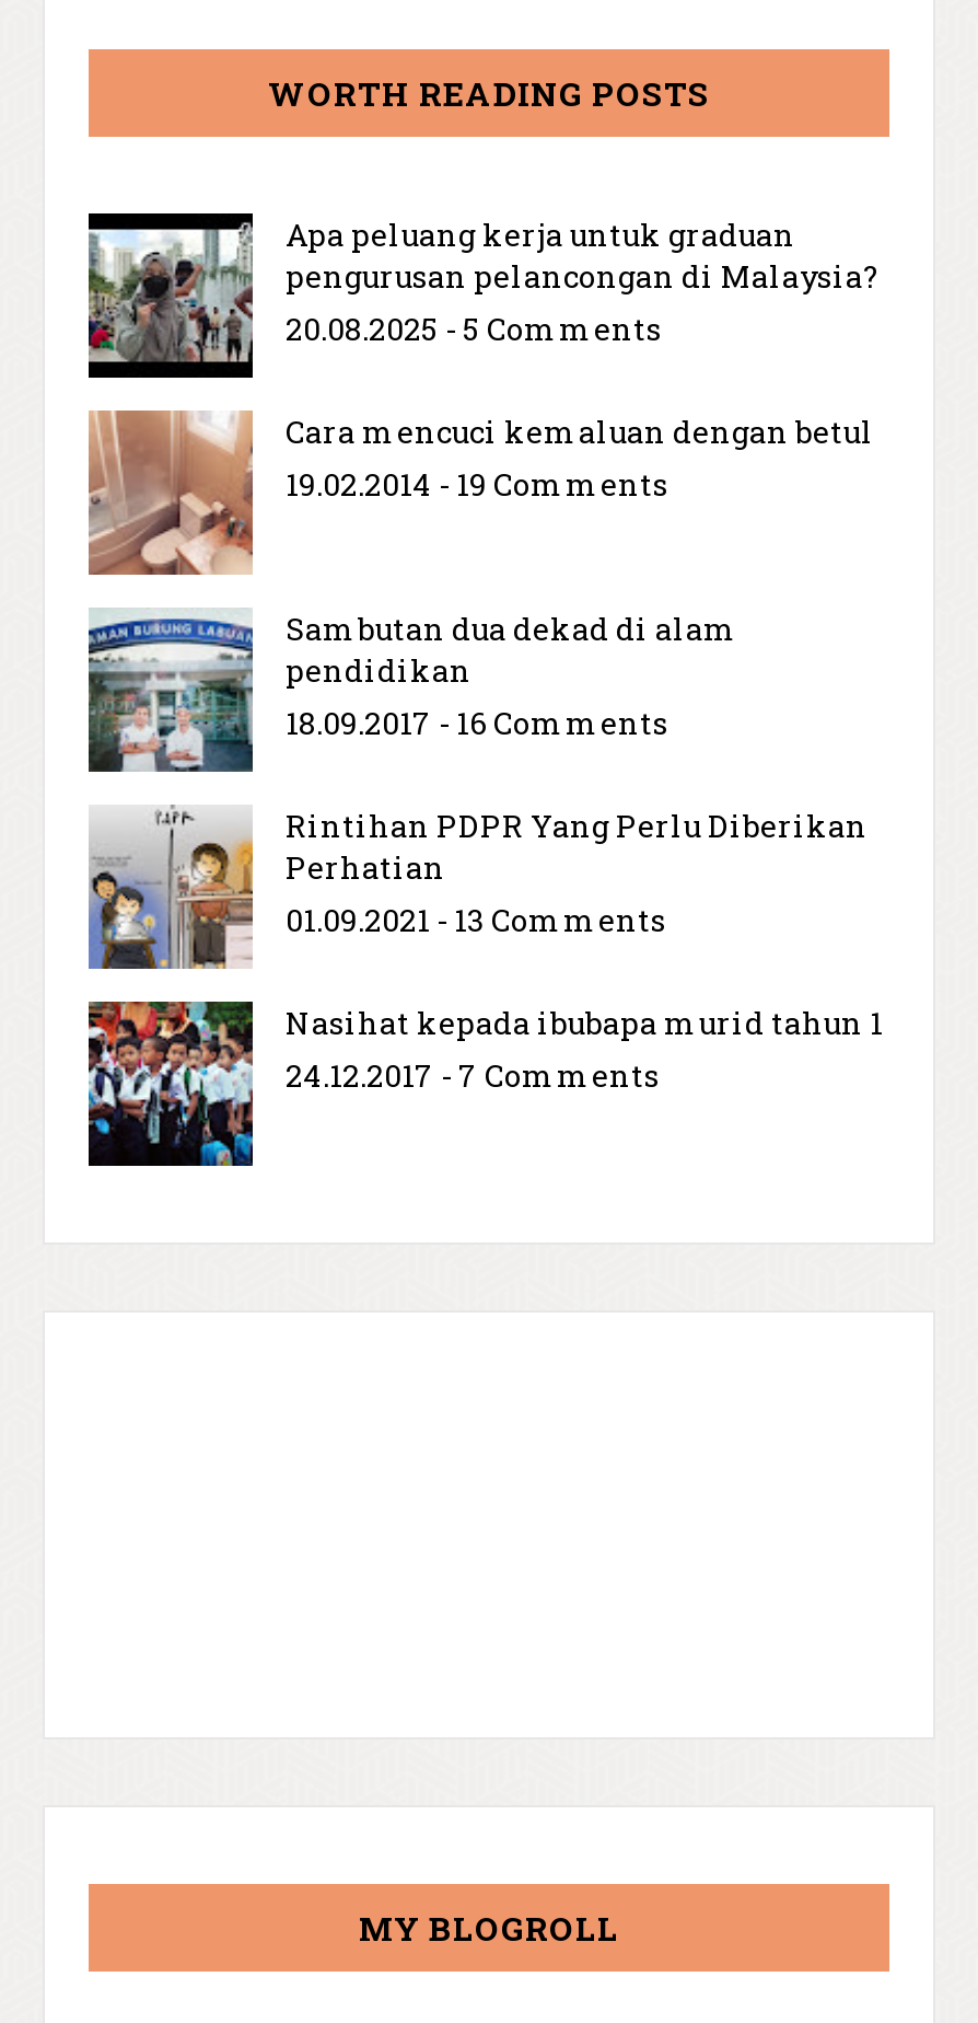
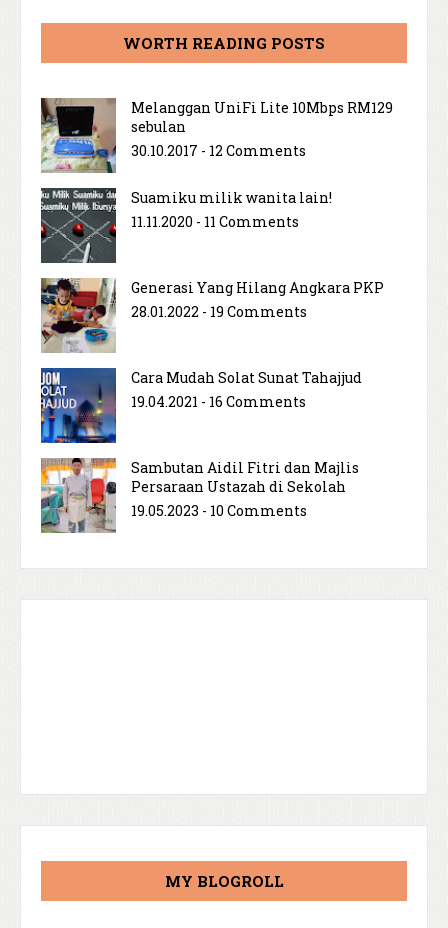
[86,211,878,378] [image] | Apa peluang kerja untuk graduan | pengurusan pelancongan di Malaysia? | 20.08.2025 - 5 Comments -> [40,97,393,174] [image] | Melanggan UniFi Lite 10Mbps RM129 | sebulan | 30.10.2017 - 12 Comments
[86,408,874,577] [image] | Cara mencuci kemaluan dengan betul | 19.02.2014 - 19 Comments -> [40,187,332,264] [image] | Suamiku milik wanita lain! | 11.11.2020 - 11 Comments
[86,607,738,774] [image] | Sambutan dua dekad di alam | pendidikan | 18.09.2017 - 16 Comments -> [40,277,384,353] [image] | Generasi Yang Hilang Angkara PKP | 28.01.2022 - 19 Comments
[86,804,868,971] [image] | Rintihan PDPR Yang Perlu Diberikan | Perhatian | 01.09.2021 - 13 Comments -> [40,367,362,444] [image] | Cara Mudah Solat Sunat Tahajjud | 19.04.2021 - 16 Comments
[86,999,883,1168] [image] | Nasihat kepada ibubapa murid tahun 1 | 24.12.2017 - 7 Comments -> [40,457,359,534] [image] | Sambutan Aidil Fitri dan Majlis | Persaraan Ustazah di Sekolah | 19.05.2023 - 10 Comments

